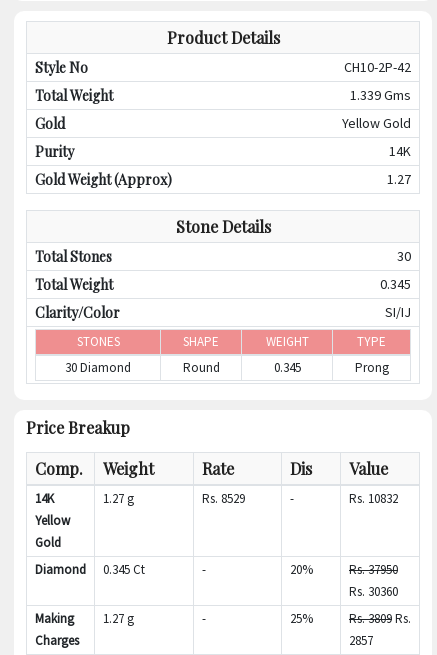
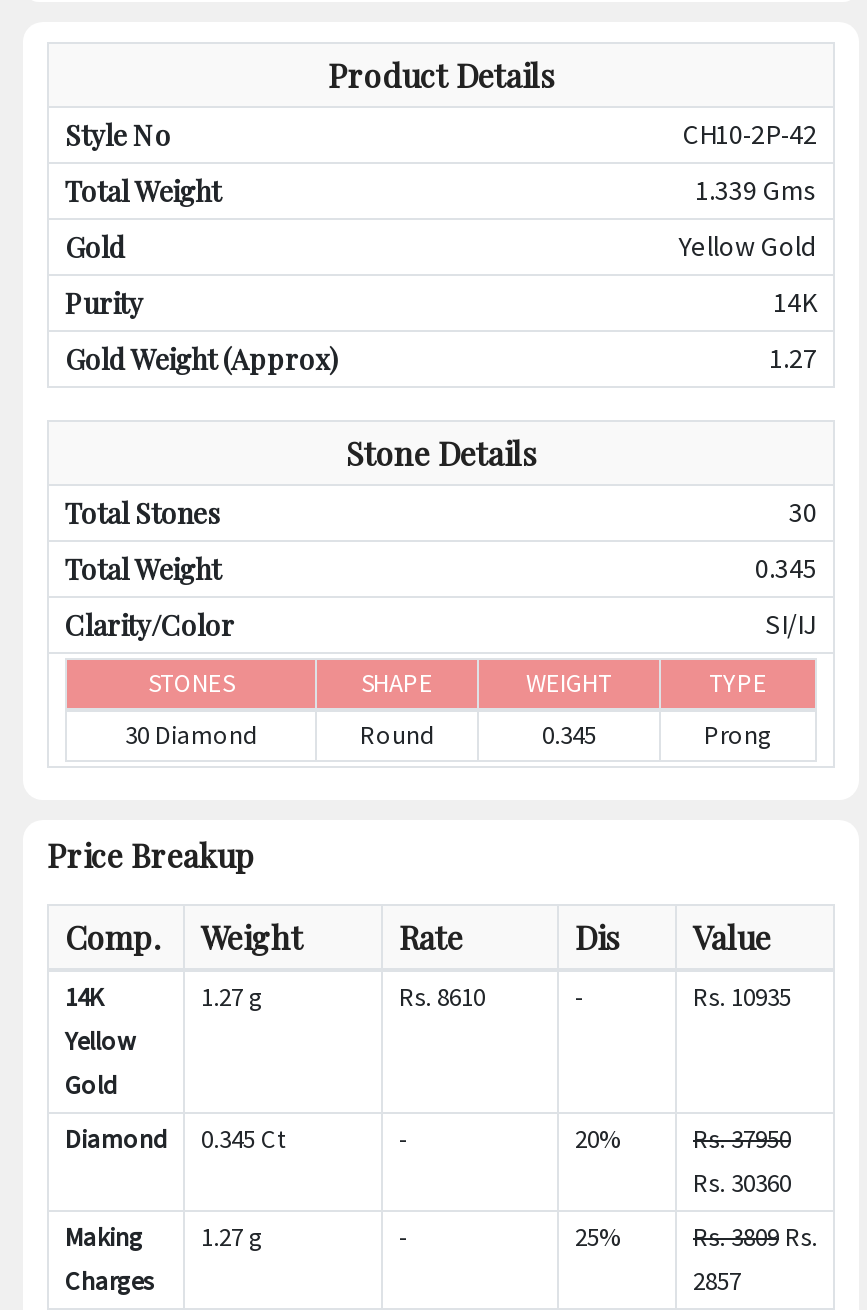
[202,490,245,507] Rs. 8529 -> [399,980,485,1014] Rs. 8610
[349,490,398,507] Rs. 10832 -> [693,980,791,1014] Rs. 10935

